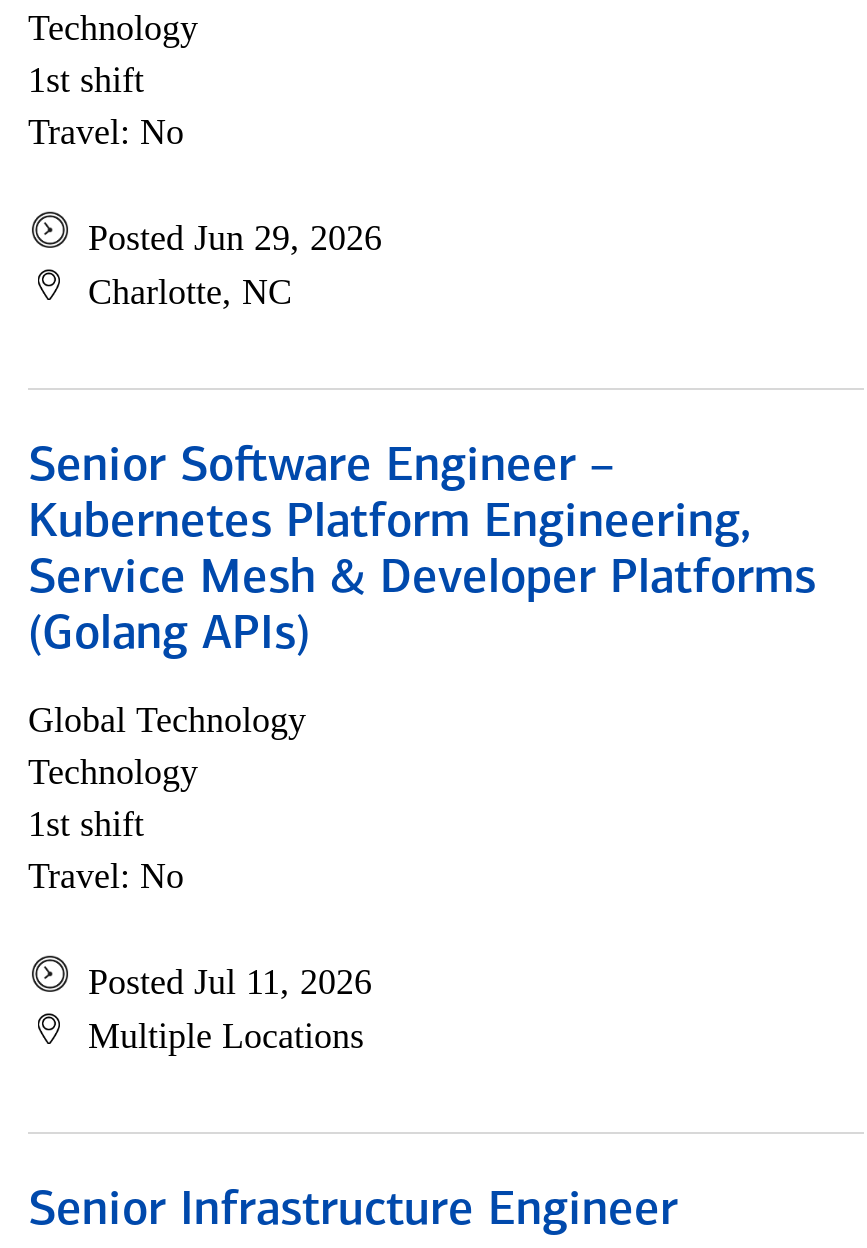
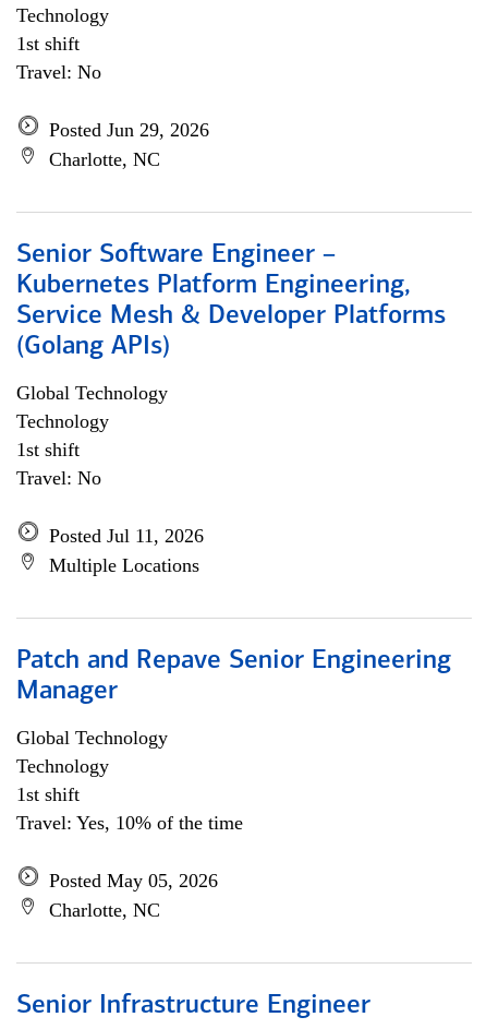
none -> [16,648,451,921] Patch and Repave Senior Engineering | Manager | Global Technology | Technology | 1st shift | Travel: Yes, 10% of the time | Posted May 05, 2026 | Charlotte, NC

